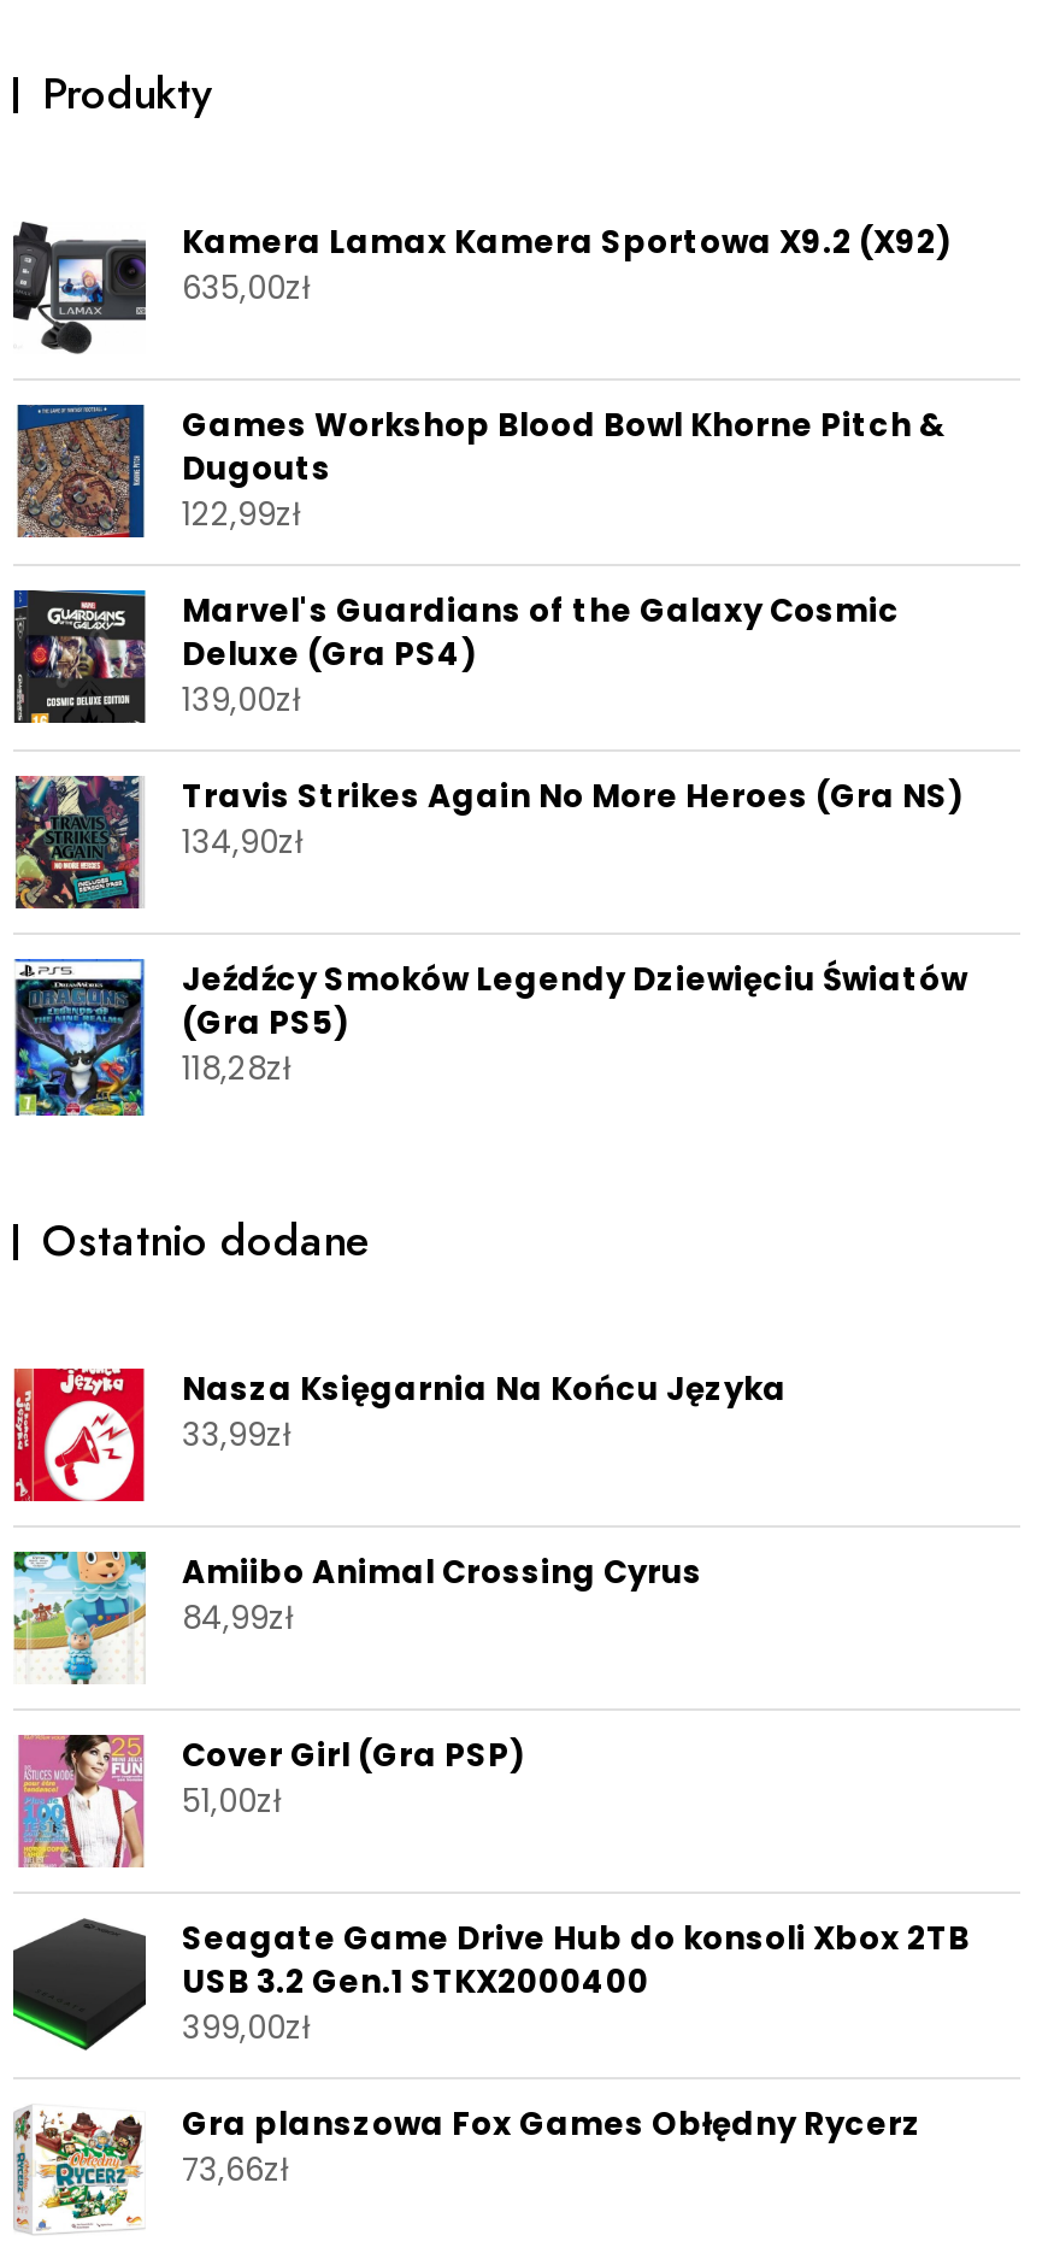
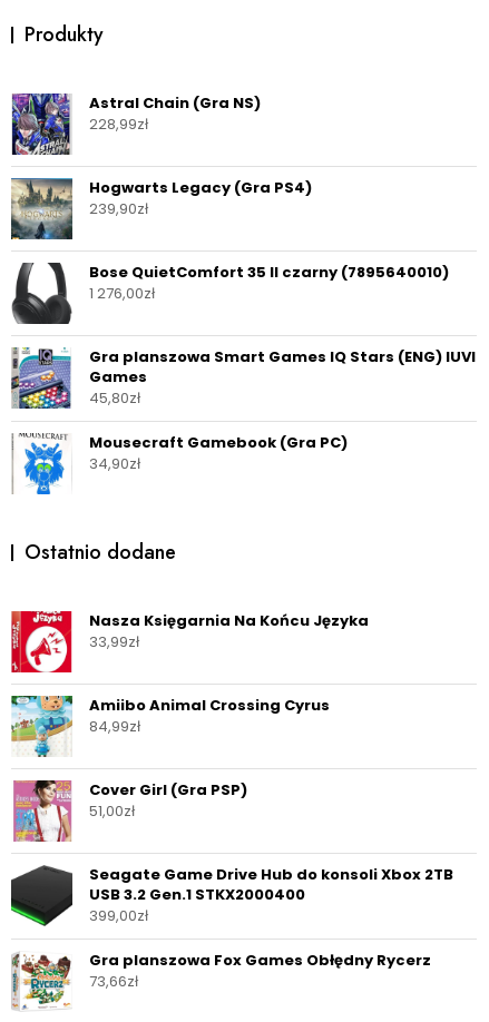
[13,220,950,354] [image] | Kamera Lamax Kamera Sportowa X9.2 (X92) | 635,00zł -> [11,92,261,156] [image] | Astral Chain (Gra NS) | 228,99zł
[13,402,946,540] [image] | Games Workshop Blood Bowl Khorne Pitch & | Dugouts | 122,99zł -> [10,177,312,240] [image] | Hogwarts Legacy (Gra PS4) | 239,90zł
[11,588,900,725] [image] | Marvel's Guardians of the Galaxy Cosmic | Deluxe (Gra PS4) | 139,00zł -> [11,262,449,325] [image] | Bose QuietComfort 35 II czarny (7895640010) | 1 276,00zł
[16,773,962,911] [image] | Travis Strikes Again No More Heroes (Gra NS) | 134,90zł -> [11,346,476,410] [image] | Gra planszowa Smart Games IQ Stars (ENG) IUVI | Games | 45,80zł
[13,957,967,1118] [image] | Jeźdźcy Smoków Legendy Dziewięciu Światów | (Gra PS5) | 118,28zł -> [11,432,348,495] [image] | Mousecraft Gamebook (Gra PC) | 34,90zł

